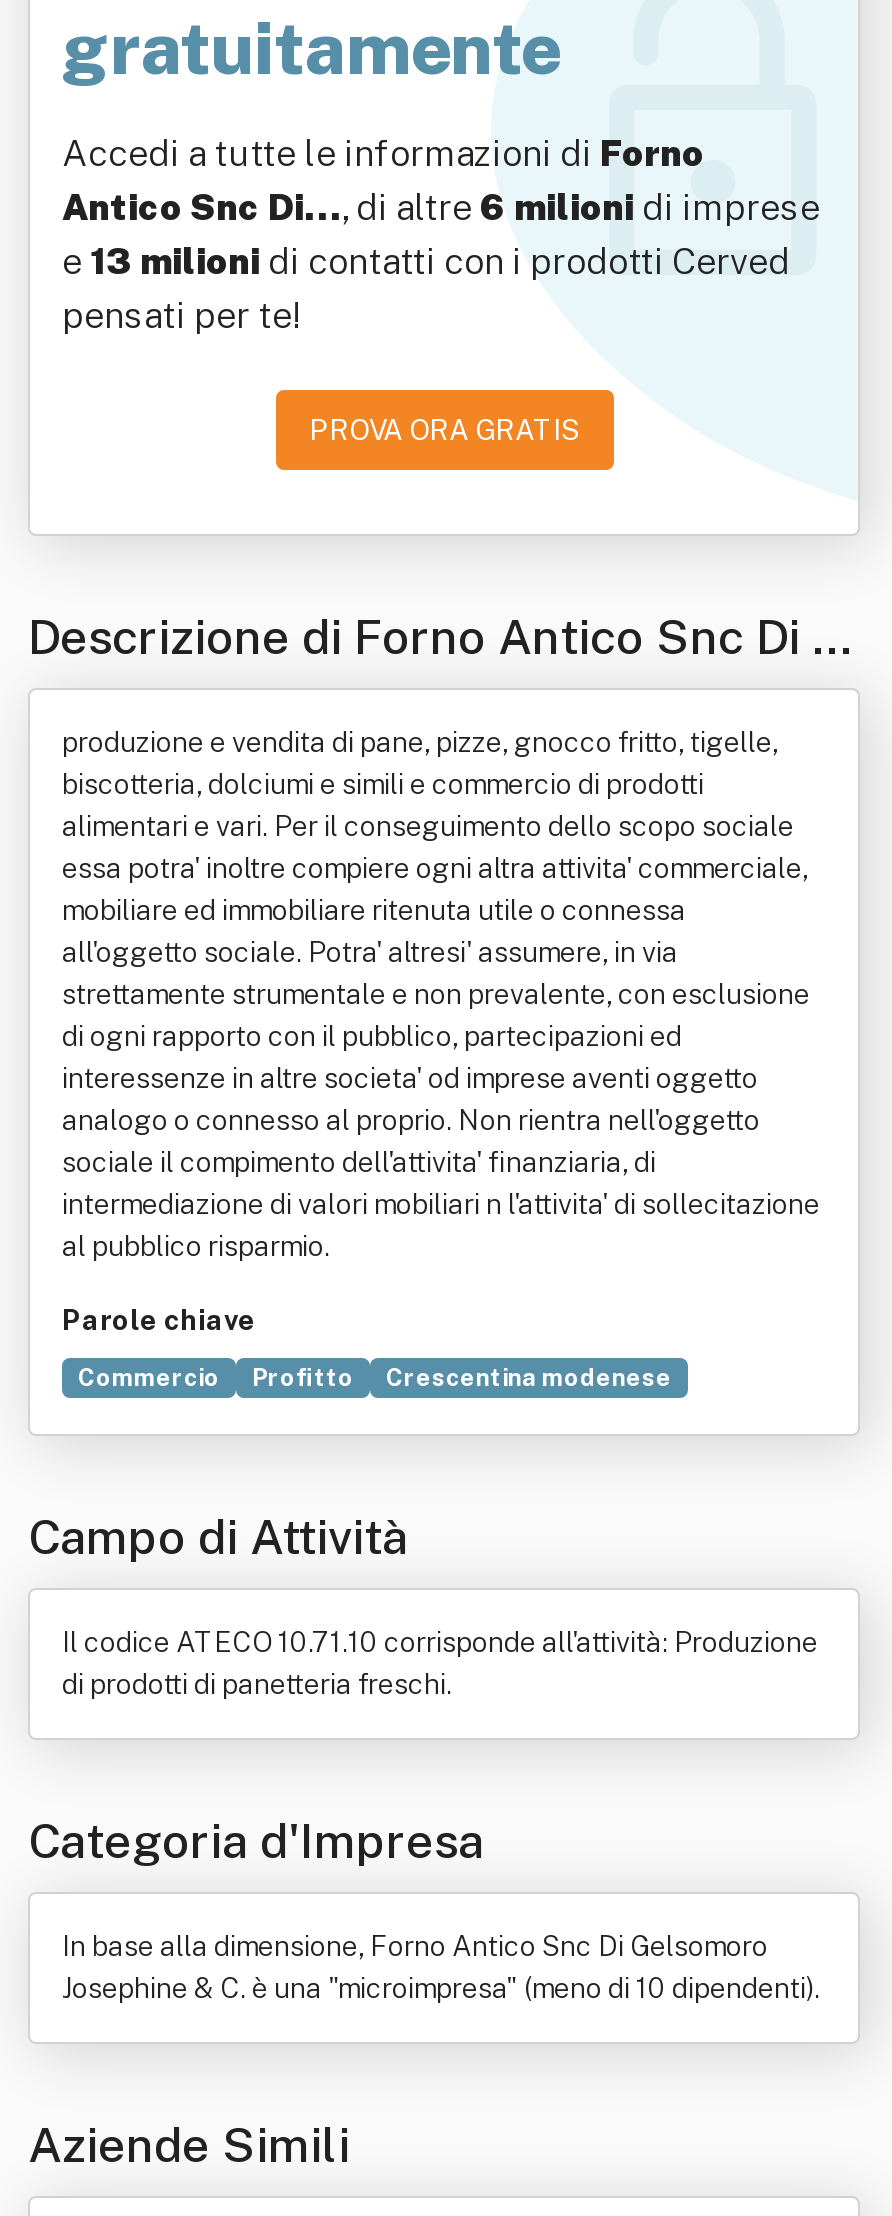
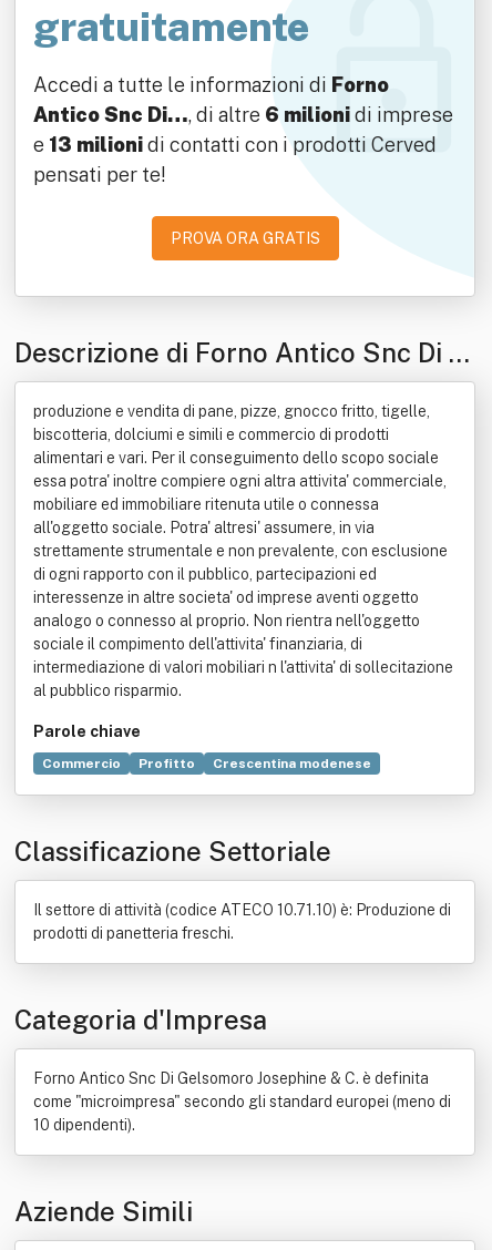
[28,1508,408,1564] Campo di Attività -> [14,836,331,867] Classificazione Settoriale
[62,1626,818,1700] Il codice ATECO 10.71.10 corrisponde all'attività: Produzione | di prodotti di panetteria freschi. -> [33,901,451,942] Il settore di attività (codice ATECO 10.71.10) è: Produzione di | prodotti di panetteria freschi.
[62,1930,820,2004] In base alla dimensione, Forno Antico Snc Di Gelsomoro | Josephine & C. è una "microimpresa" (meno di 10 dipendenti). -> [33,1069,451,1134] Forno Antico Snc Di Gelsomoro Josephine & C. è definita | come "microimpresa" secondo gli standard europei (meno di | 10 dipendenti).

